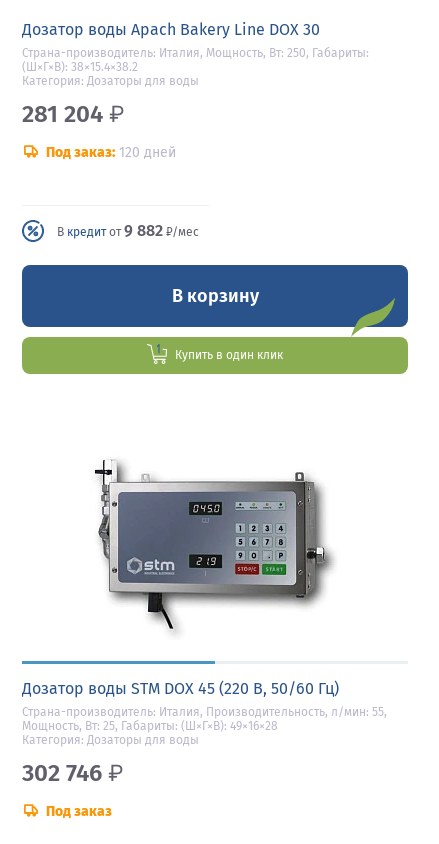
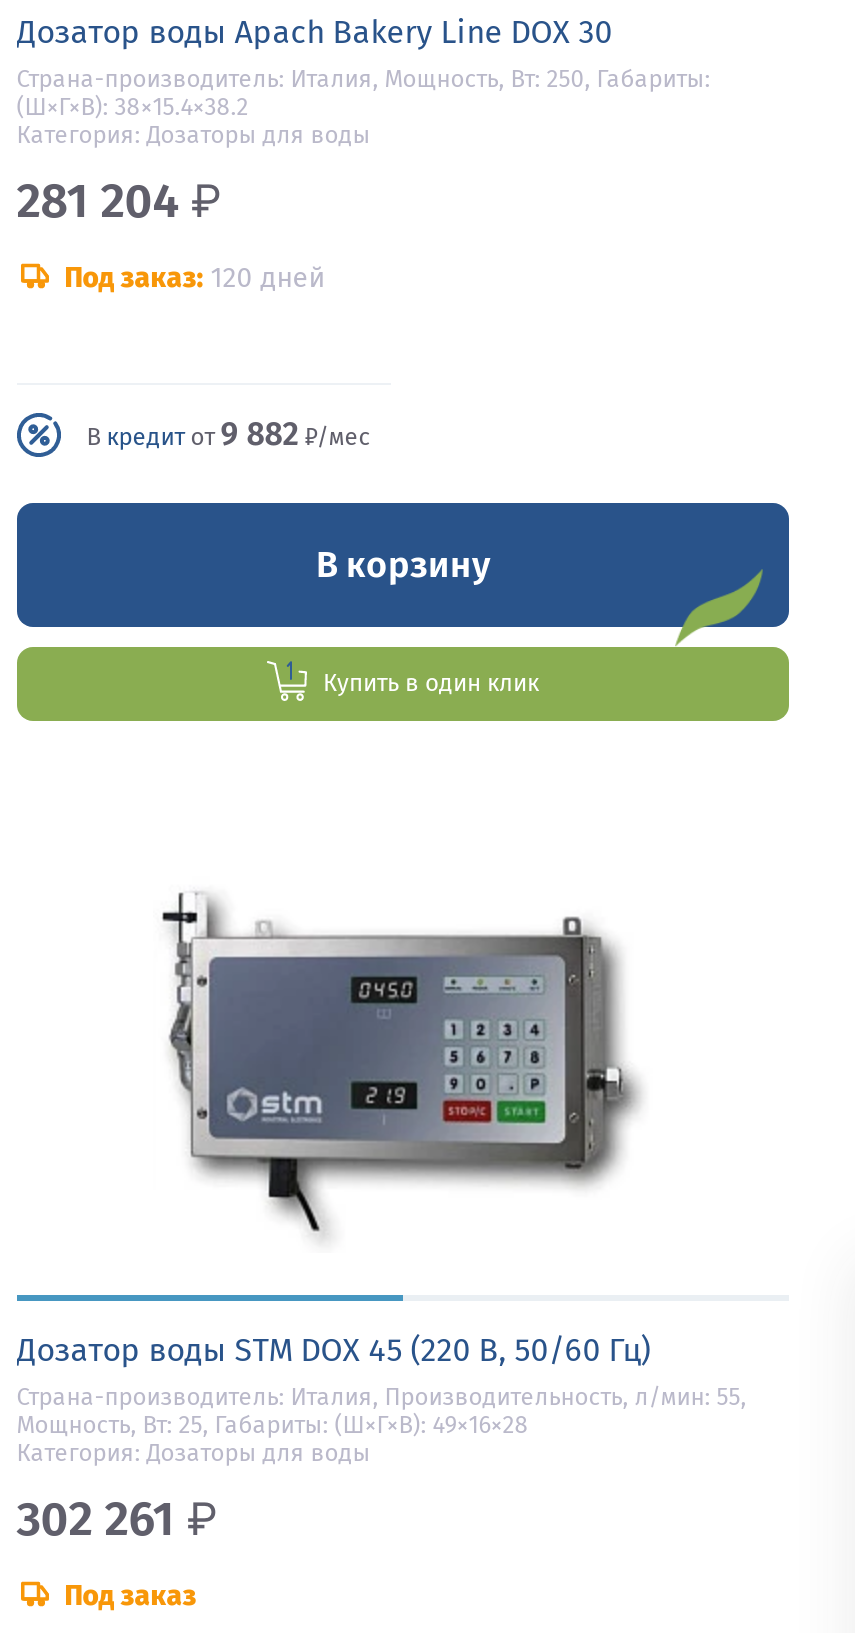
[22,759,124,787] 302 746 ₽ -> [17,1491,219,1547] 302 261 ₽

